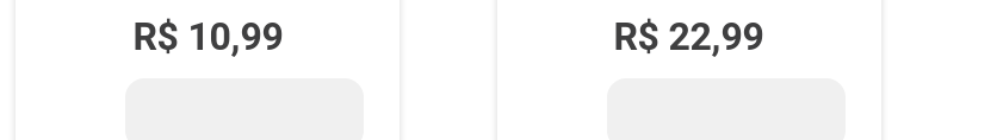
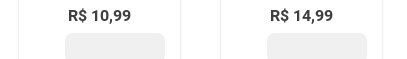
[614,14,764,59] R$ 22,99 -> [270,6,333,25] R$ 14,99

